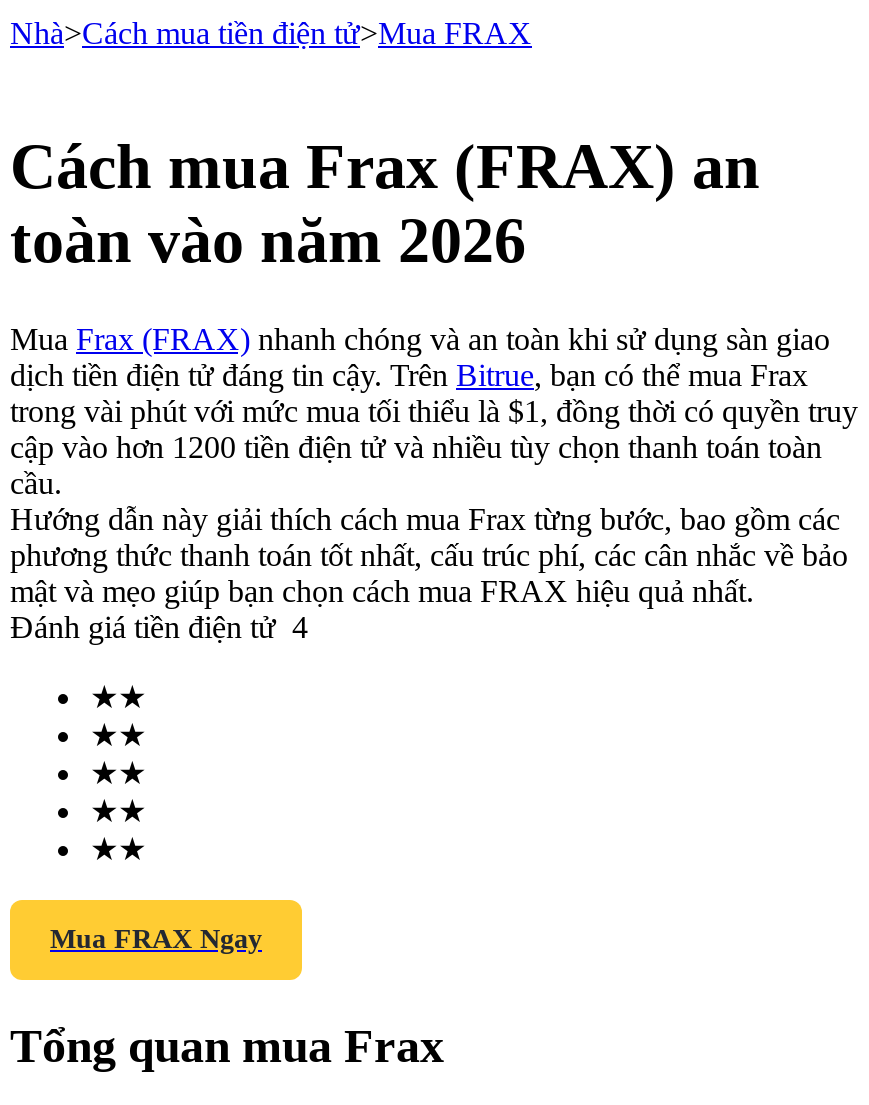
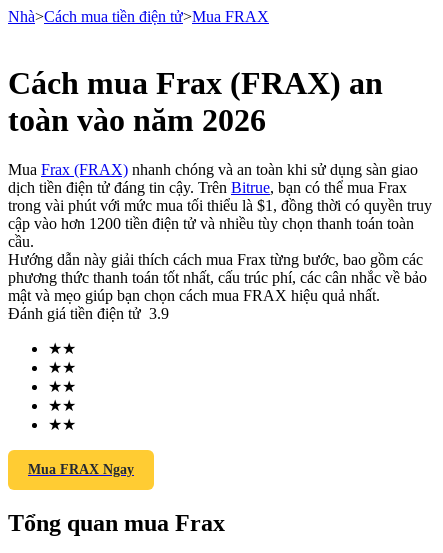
[10,610,308,644] Đánh giá tiền điện tử 4 -> [8,305,169,322] Đánh giá tiền điện tử 3.9

